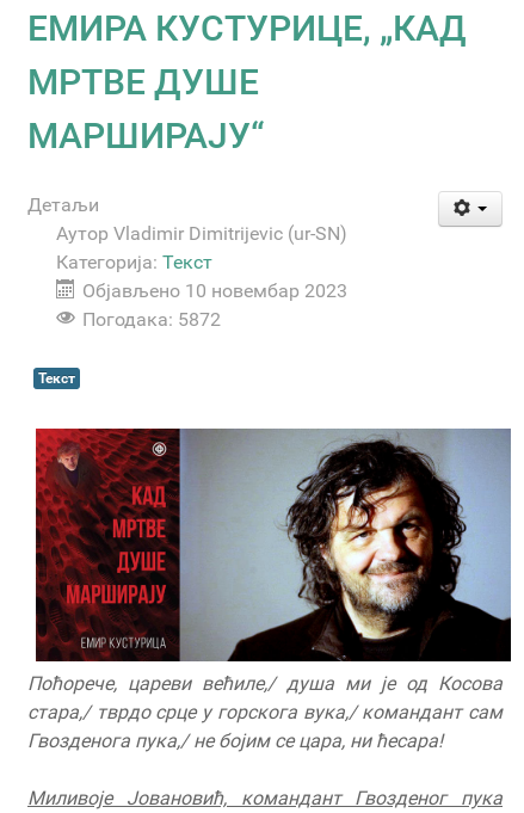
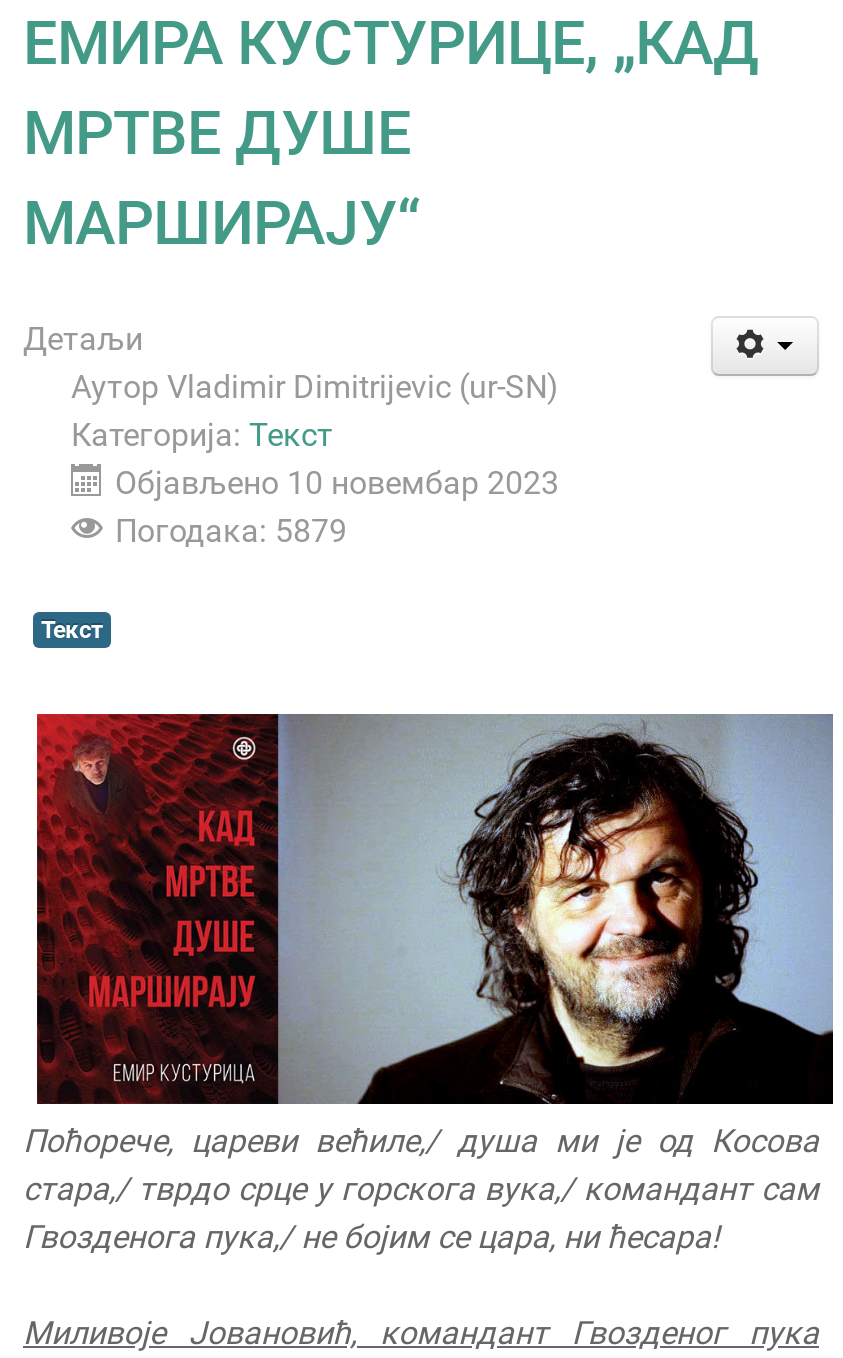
[82,308,221,331] Погодака: 5872 -> [115,513,347,551] Погодака: 5879

